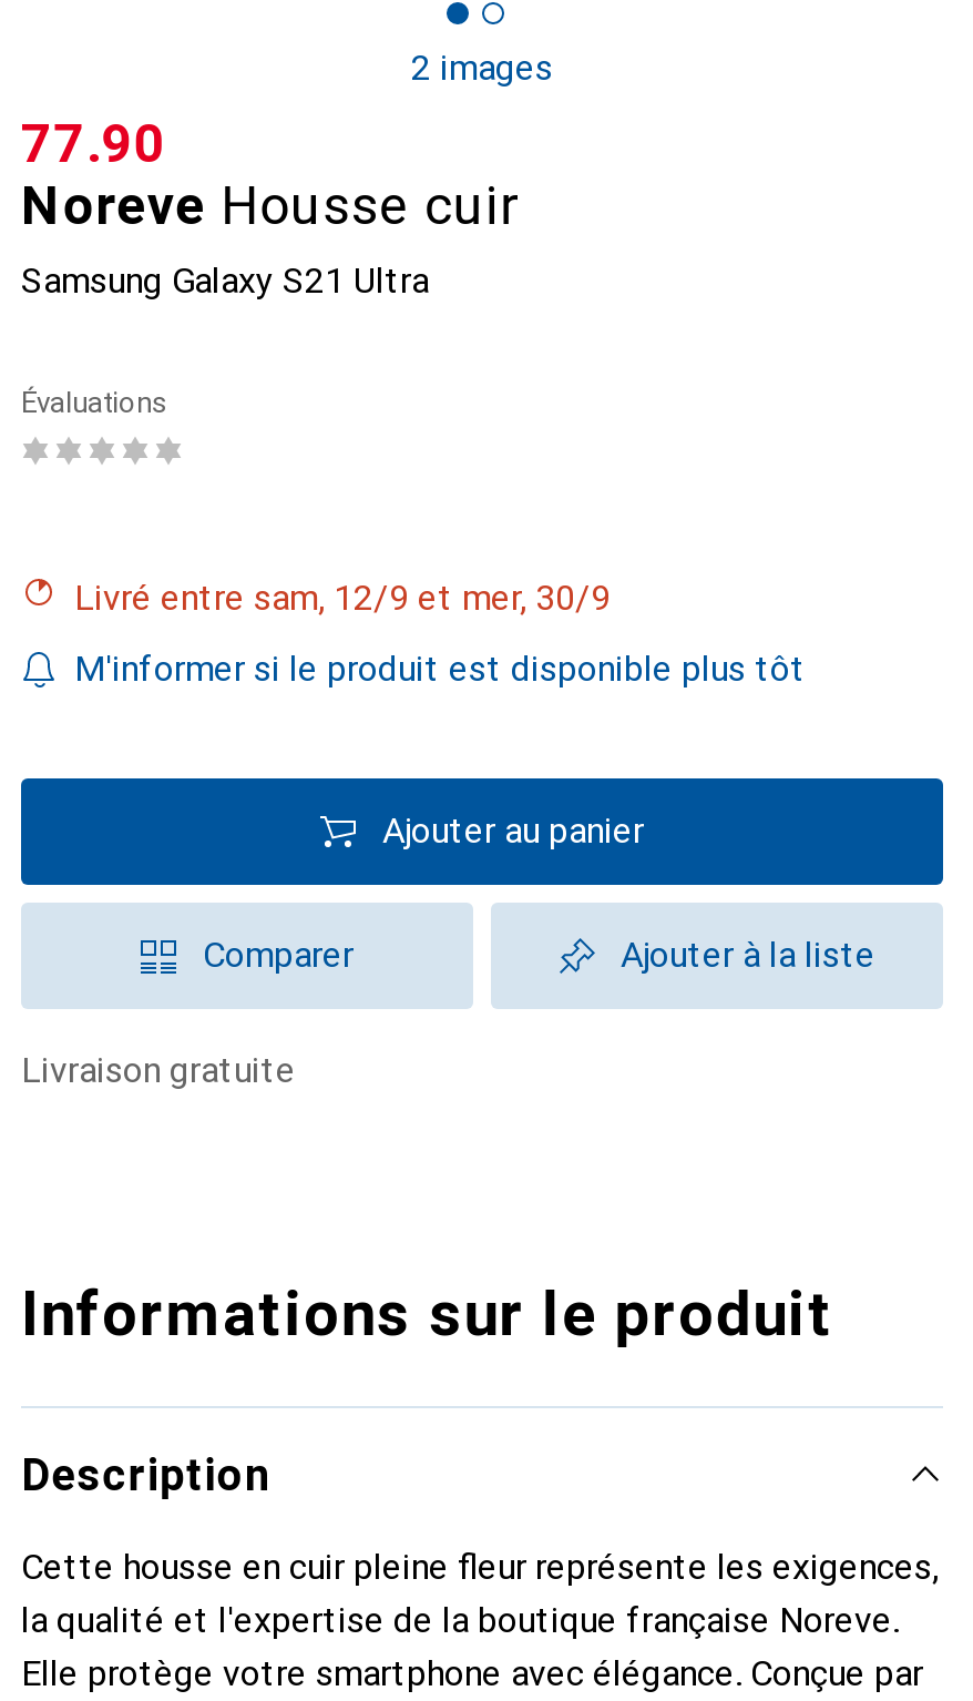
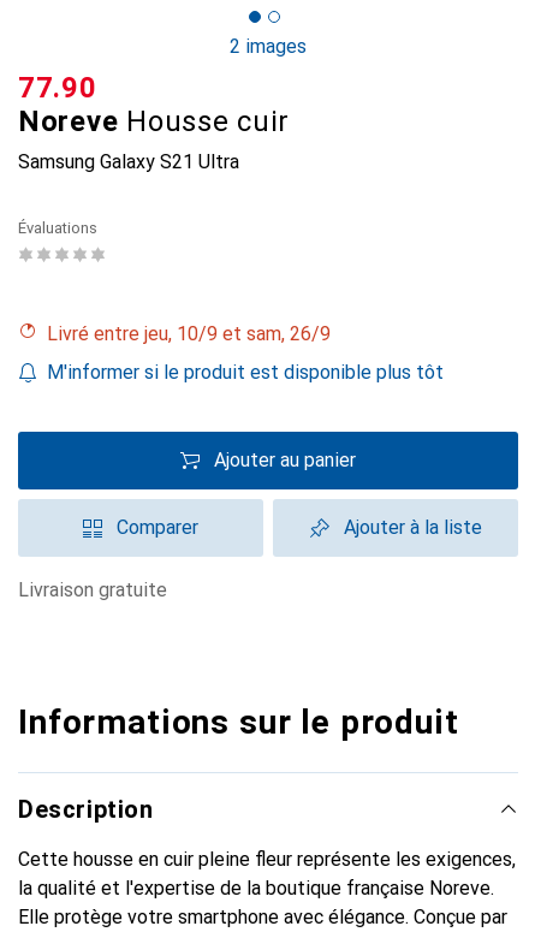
[94,577,611,619] Livré entre sam, 12/9 et mer, 30/9 -> [58,322,331,345] Livré entre jeu, 10/9 et sam, 26/9

